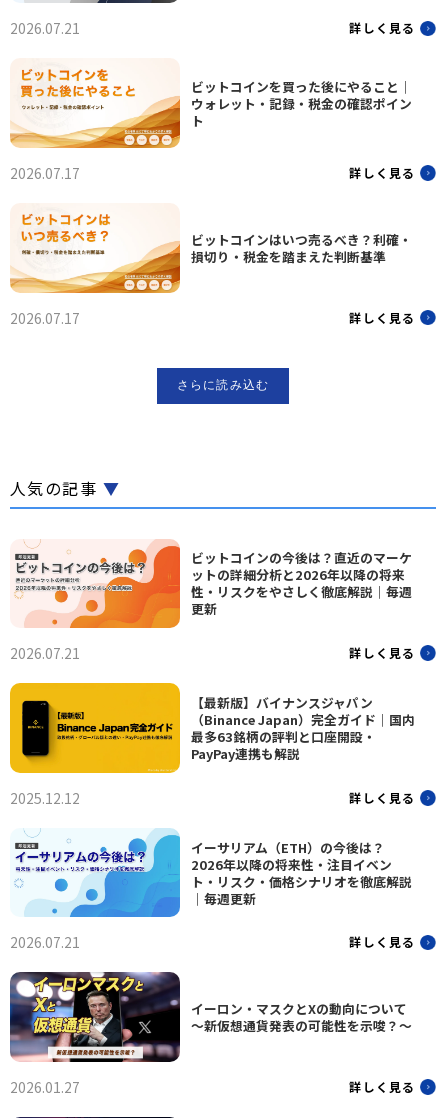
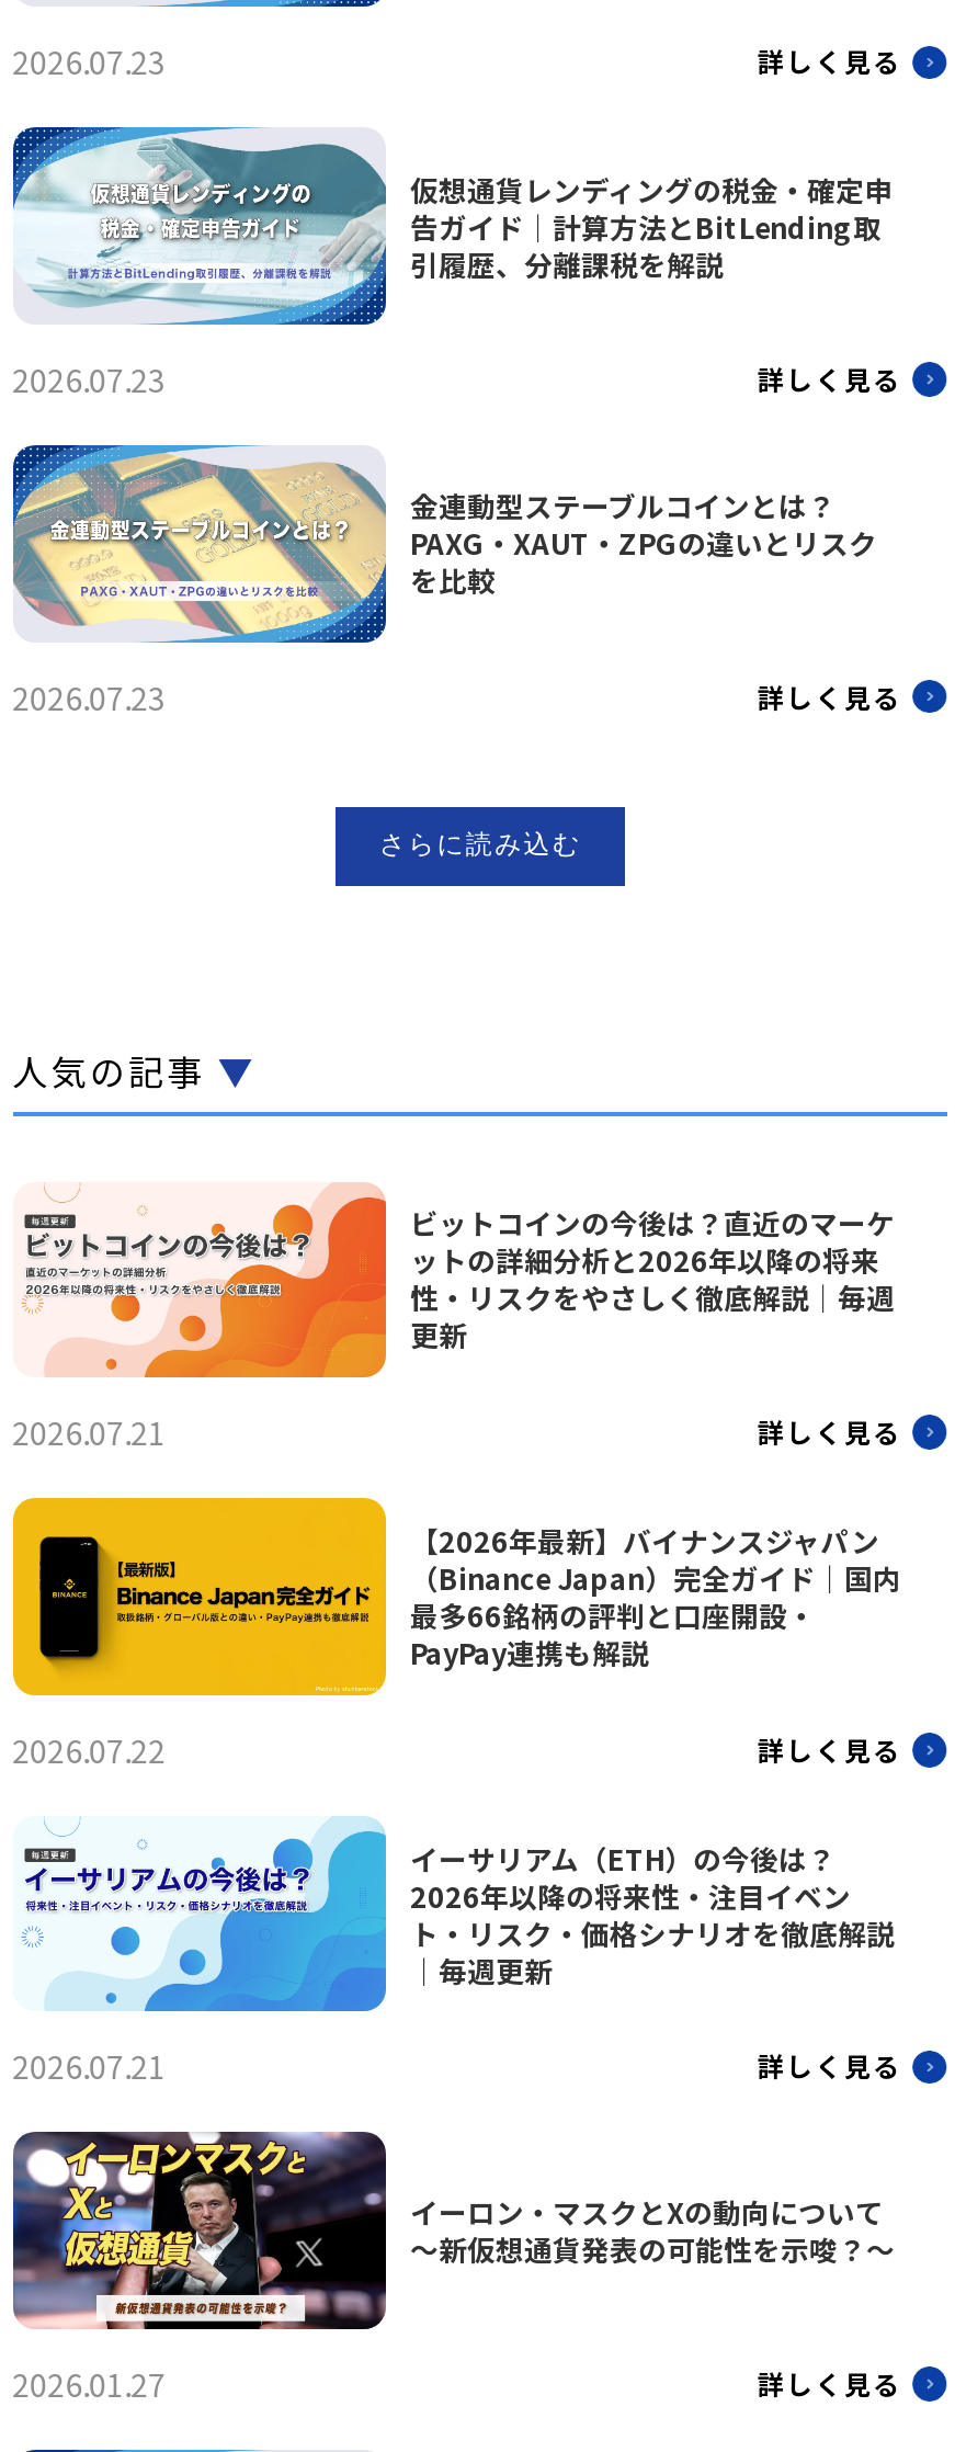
[10,18,80,38] 2026.07.21 -> [12,40,166,84] 2026.07.23
[10,58,412,149] [image] | ビットコインを買った後にやること｜ | ウォレット・記録・税金の確認ポイン | ト -> [11,125,893,327] [image] | 仮想通貨レンディングの税金・確定申 | 告ガイド｜計算方法とBitLending取 | 引履歴、分離課税を解説
[10,163,80,183] 2026.07.17 -> [12,357,166,401] 2026.07.23
[10,203,412,294] [image] | ビットコインはいつ売るべき？利確・ | 損切り・税金を踏まえた判断基準 -> [11,443,877,645] [image] | 金連動型ステーブルコインとは？ | PAXG・XAUT・ZPGの違いとリスク | を比較
[10,308,80,328] 2026.07.17 -> [12,675,166,718] 2026.07.23
[191,693,373,712] 【最新版】バイナンスジャパン -> [410,1520,879,1562] 【2026年最新】バイナンスジャパン
[191,727,376,746] 最多63銘柄の評判と口座開設・ -> [410,1594,816,1636] 最多66銘柄の評判と口座開設・
[10,788,80,808] 2025.12.12 -> [12,1728,166,1772] 2026.07.22

